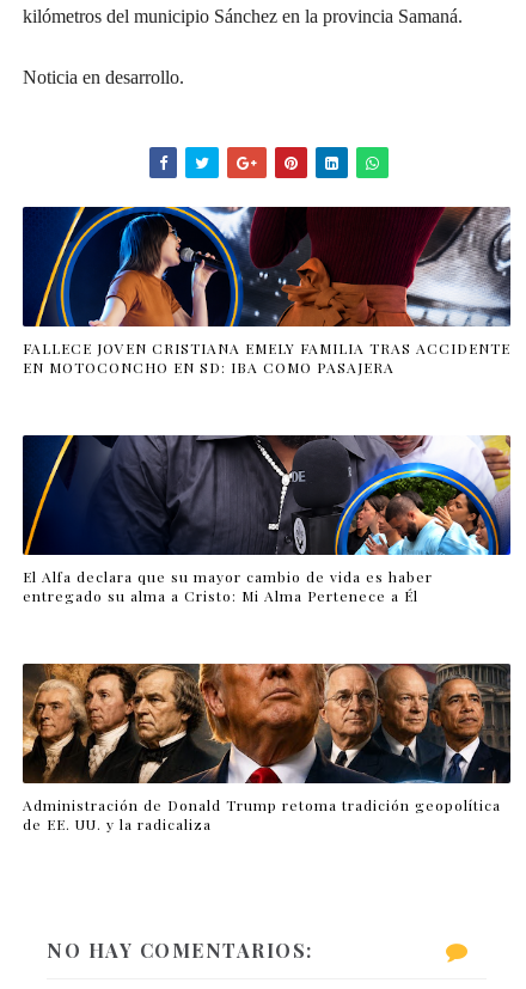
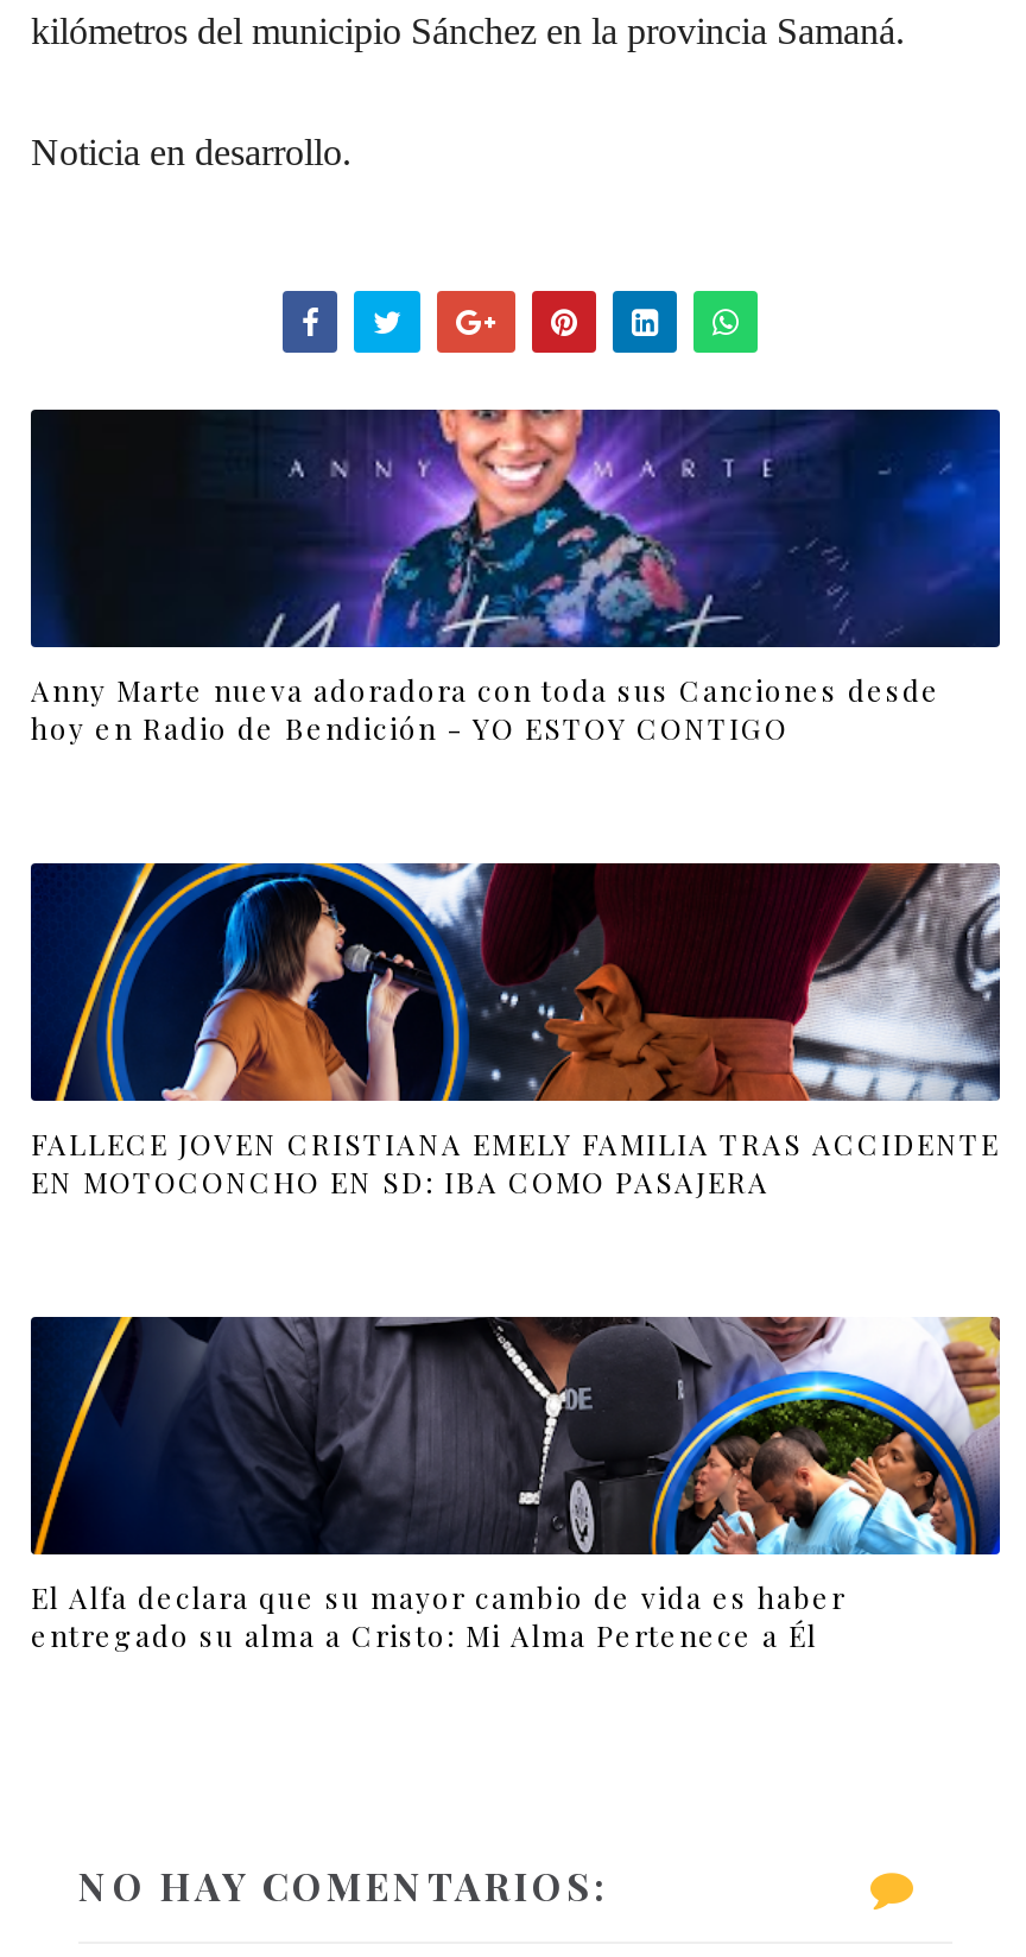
none -> [31,407,1002,746] [image] | Anny Marte nueva adoradora con toda sus Canciones desde | hoy en Radio de Bendición - YO ESTOY CONTIGO
moved [23,204,513,605] -> [31,859,1005,1653]: [image] | FALLECE JOVEN CRISTIANA EMELY FAMILIA TRAS ACCIDENTE | EN MOTOCONCHO EN SD: IBA COMO PASAJERA | El Alfa declara que su mayor cambio de vida es haber | entregado su alma a Cristo: Mi Alma Pertenece a Él
[22,663,512,833] [image] | Administración de Donald Trump retoma tradición geopolítica | de EE. UU. y la radicaliza -> none

